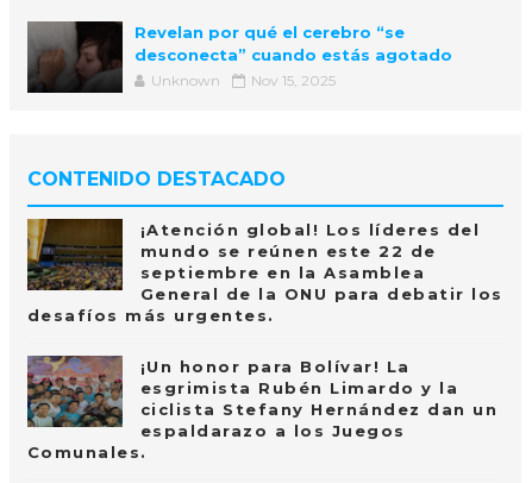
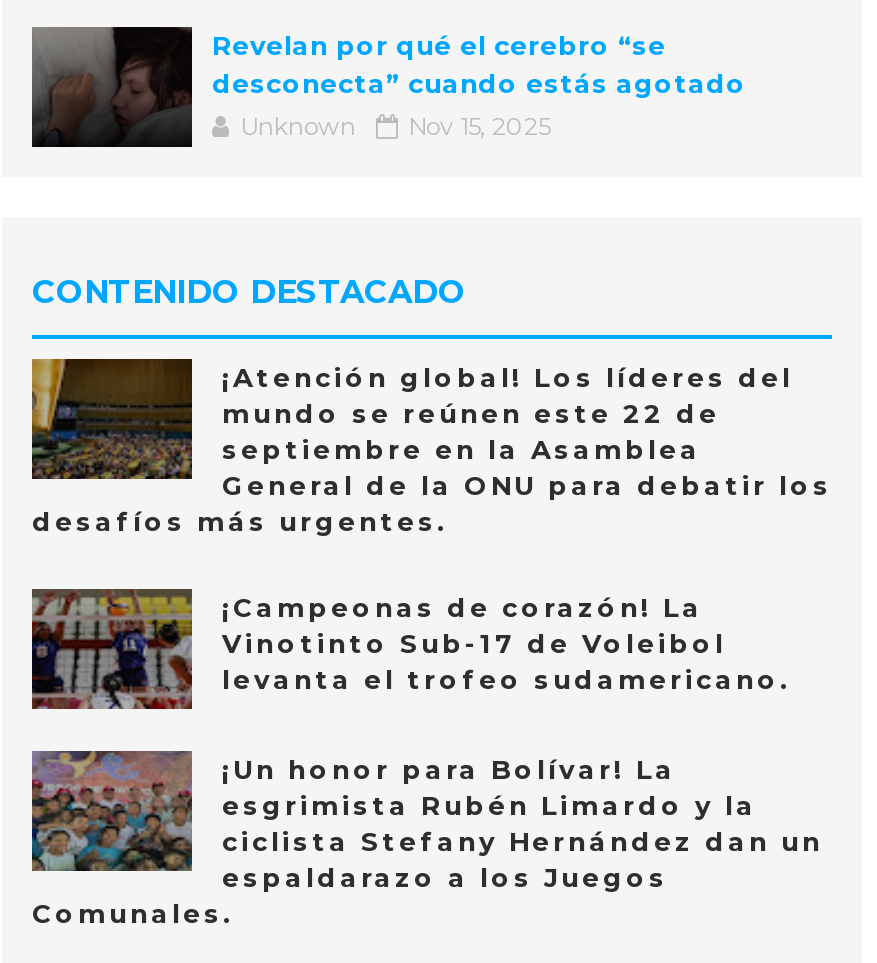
none -> [30,591,791,711] [image] | ¡Campeonas de corazón! La | Vinotinto Sub-17 de Voleibol | levanta el trofeo sudamericano.

